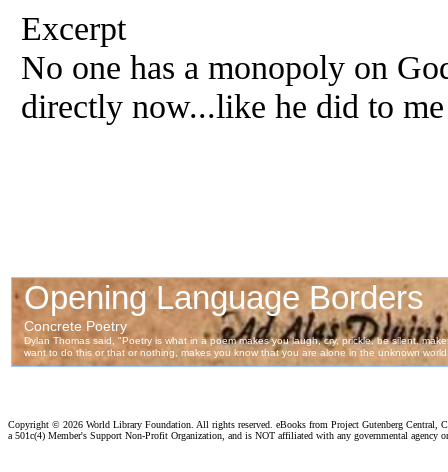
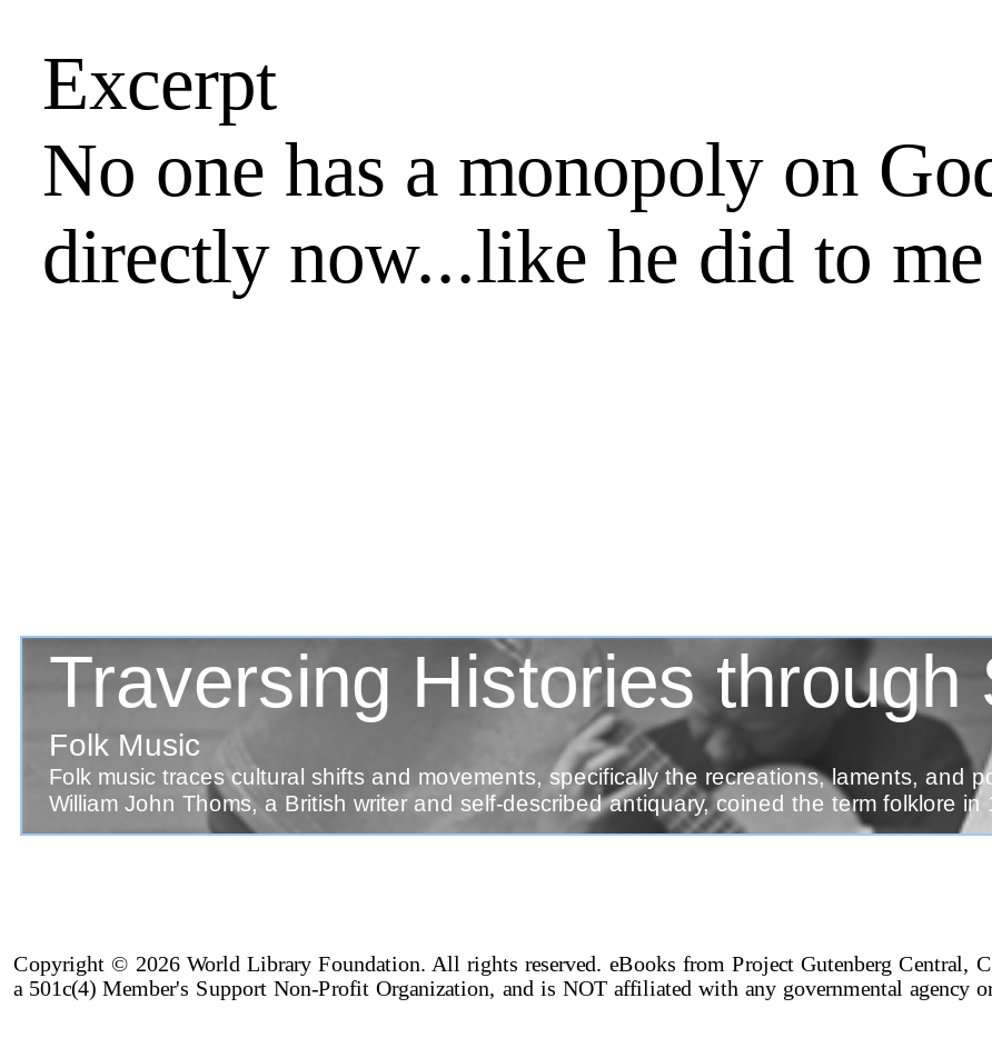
[12,277,445,367] [image] -> [22,636,985,836] [image]

